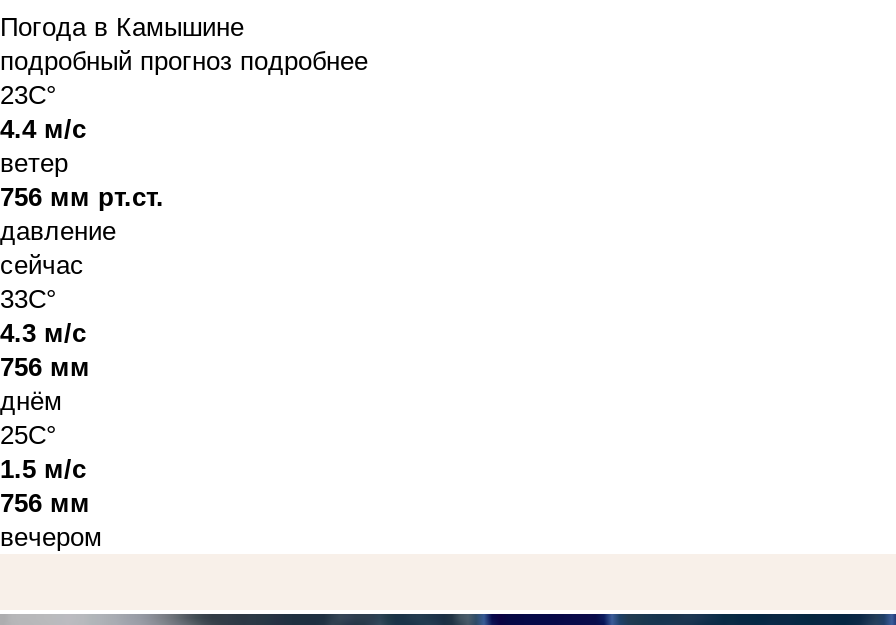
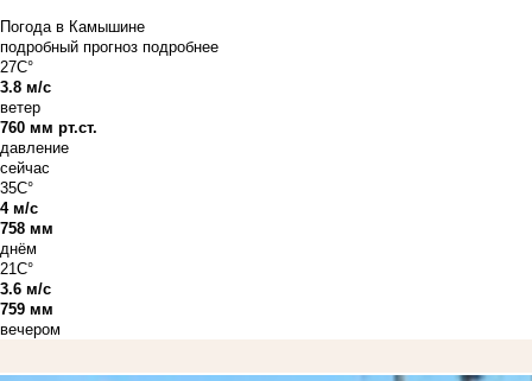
[0,80,86,144] 23C° | 4.4 м/с -> [0,58,51,96] 27C° | 3.8 м/с
[0,182,164,212] 756 мм рт.ст. -> [0,118,97,136] 760 мм рт.ст.
[0,284,90,382] 33C° | 4.3 м/с | 756 мм -> [0,179,53,237] 35C° | 4 м/с | 758 мм
[0,420,90,518] 25C° | 1.5 м/с | 756 мм -> [0,259,53,317] 21C° | 3.6 м/с | 759 мм

